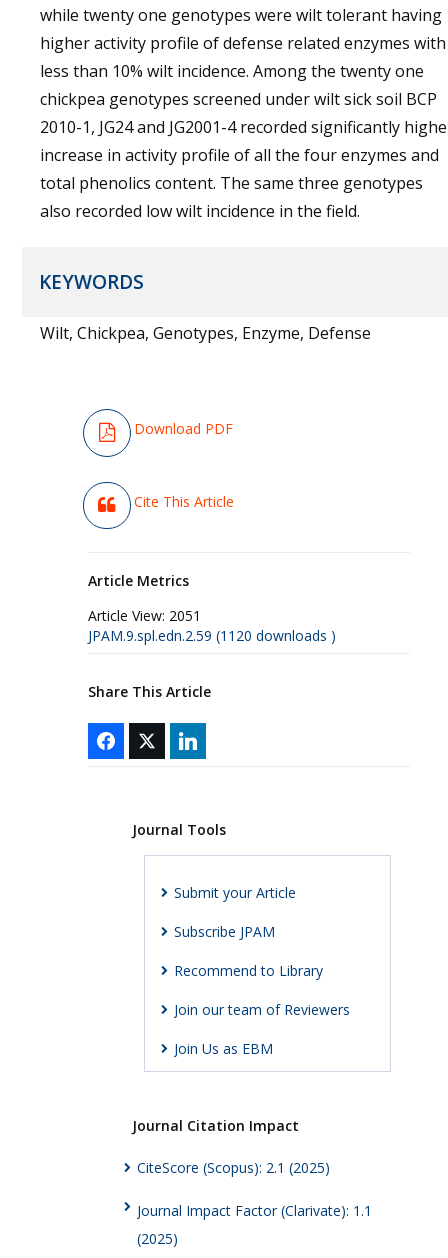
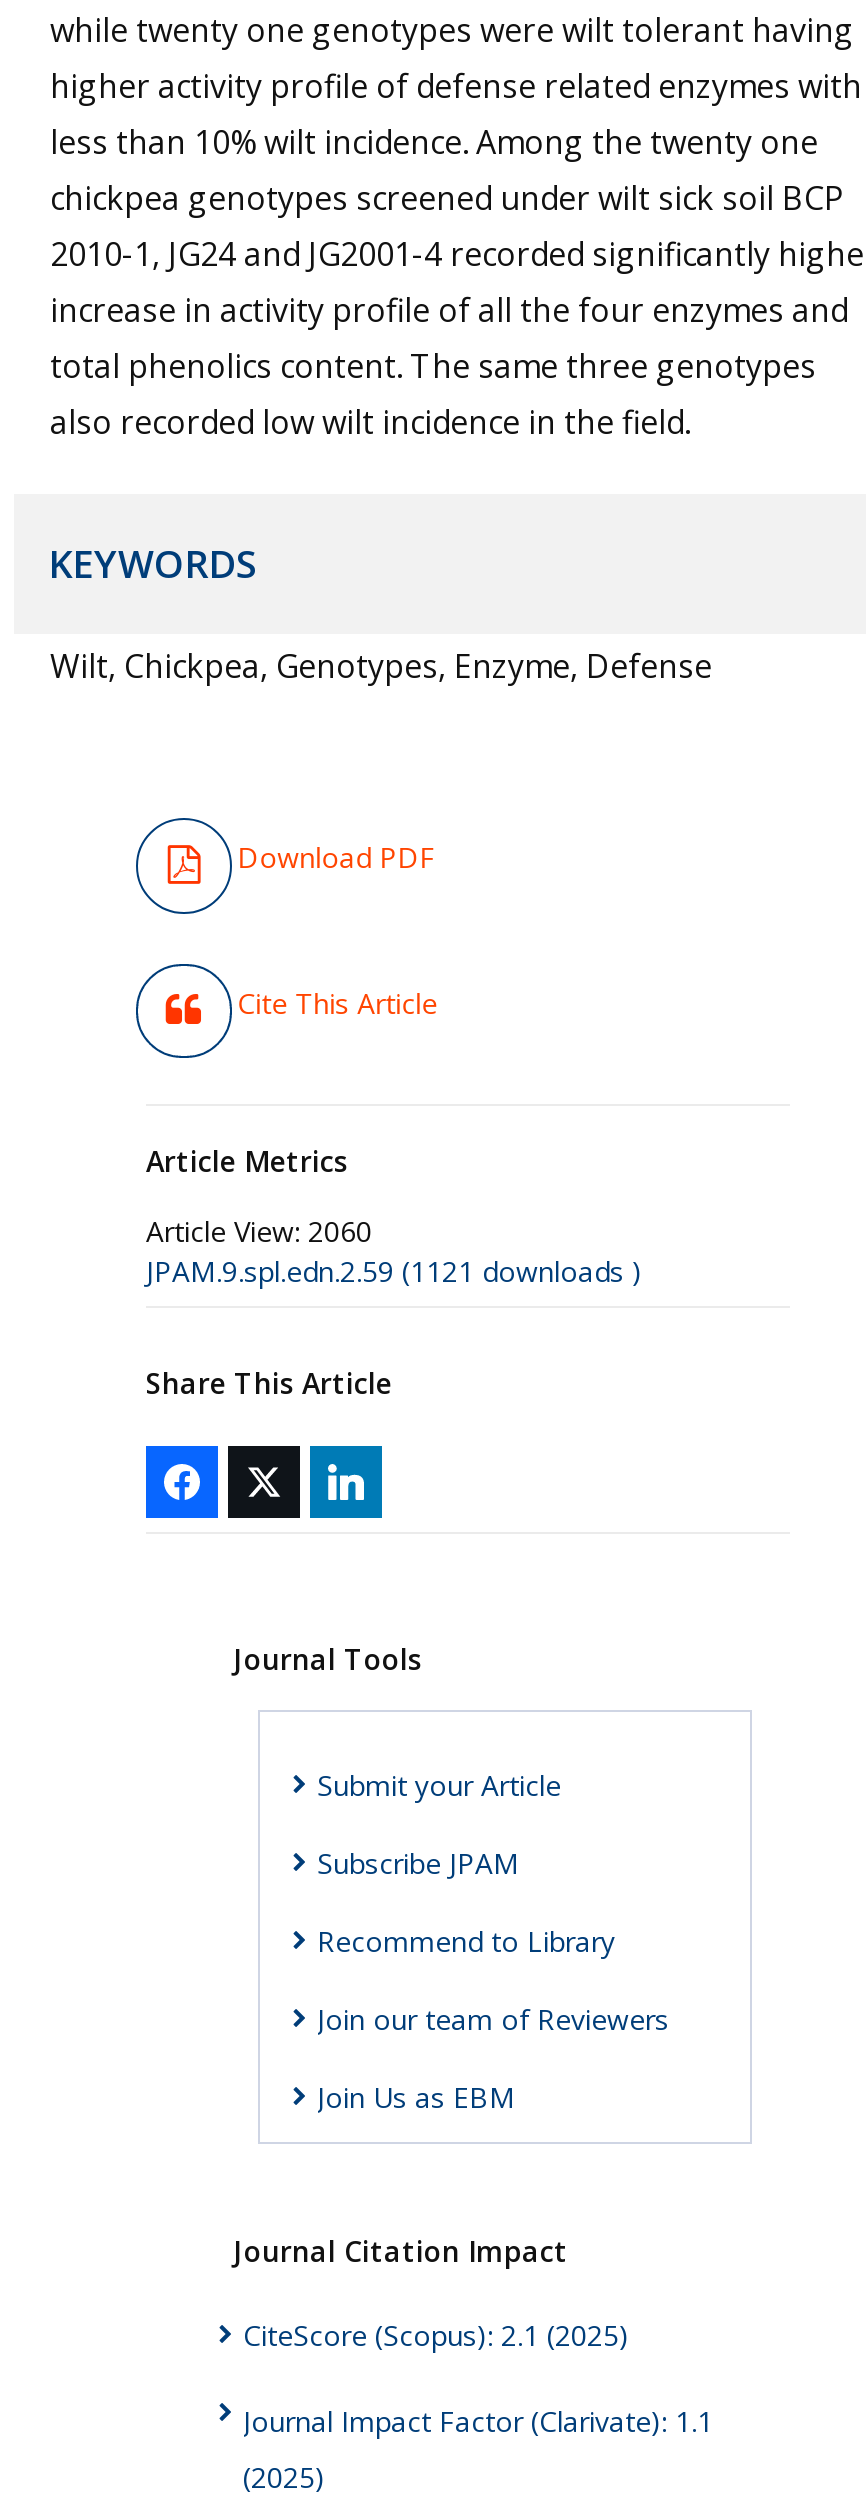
[88,606,201,625] Article View: 2051 -> [146,1211,372,1249] Article View: 2060
[88,626,336,645] JPAM.9.spl.edn.2.59 (1120 downloads ) -> [146,1251,642,1289] JPAM.9.spl.edn.2.59 (1121 downloads )

